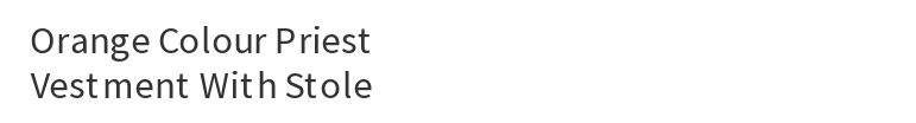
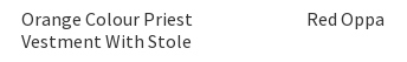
none -> [306,7,384,30] Red Oppa

